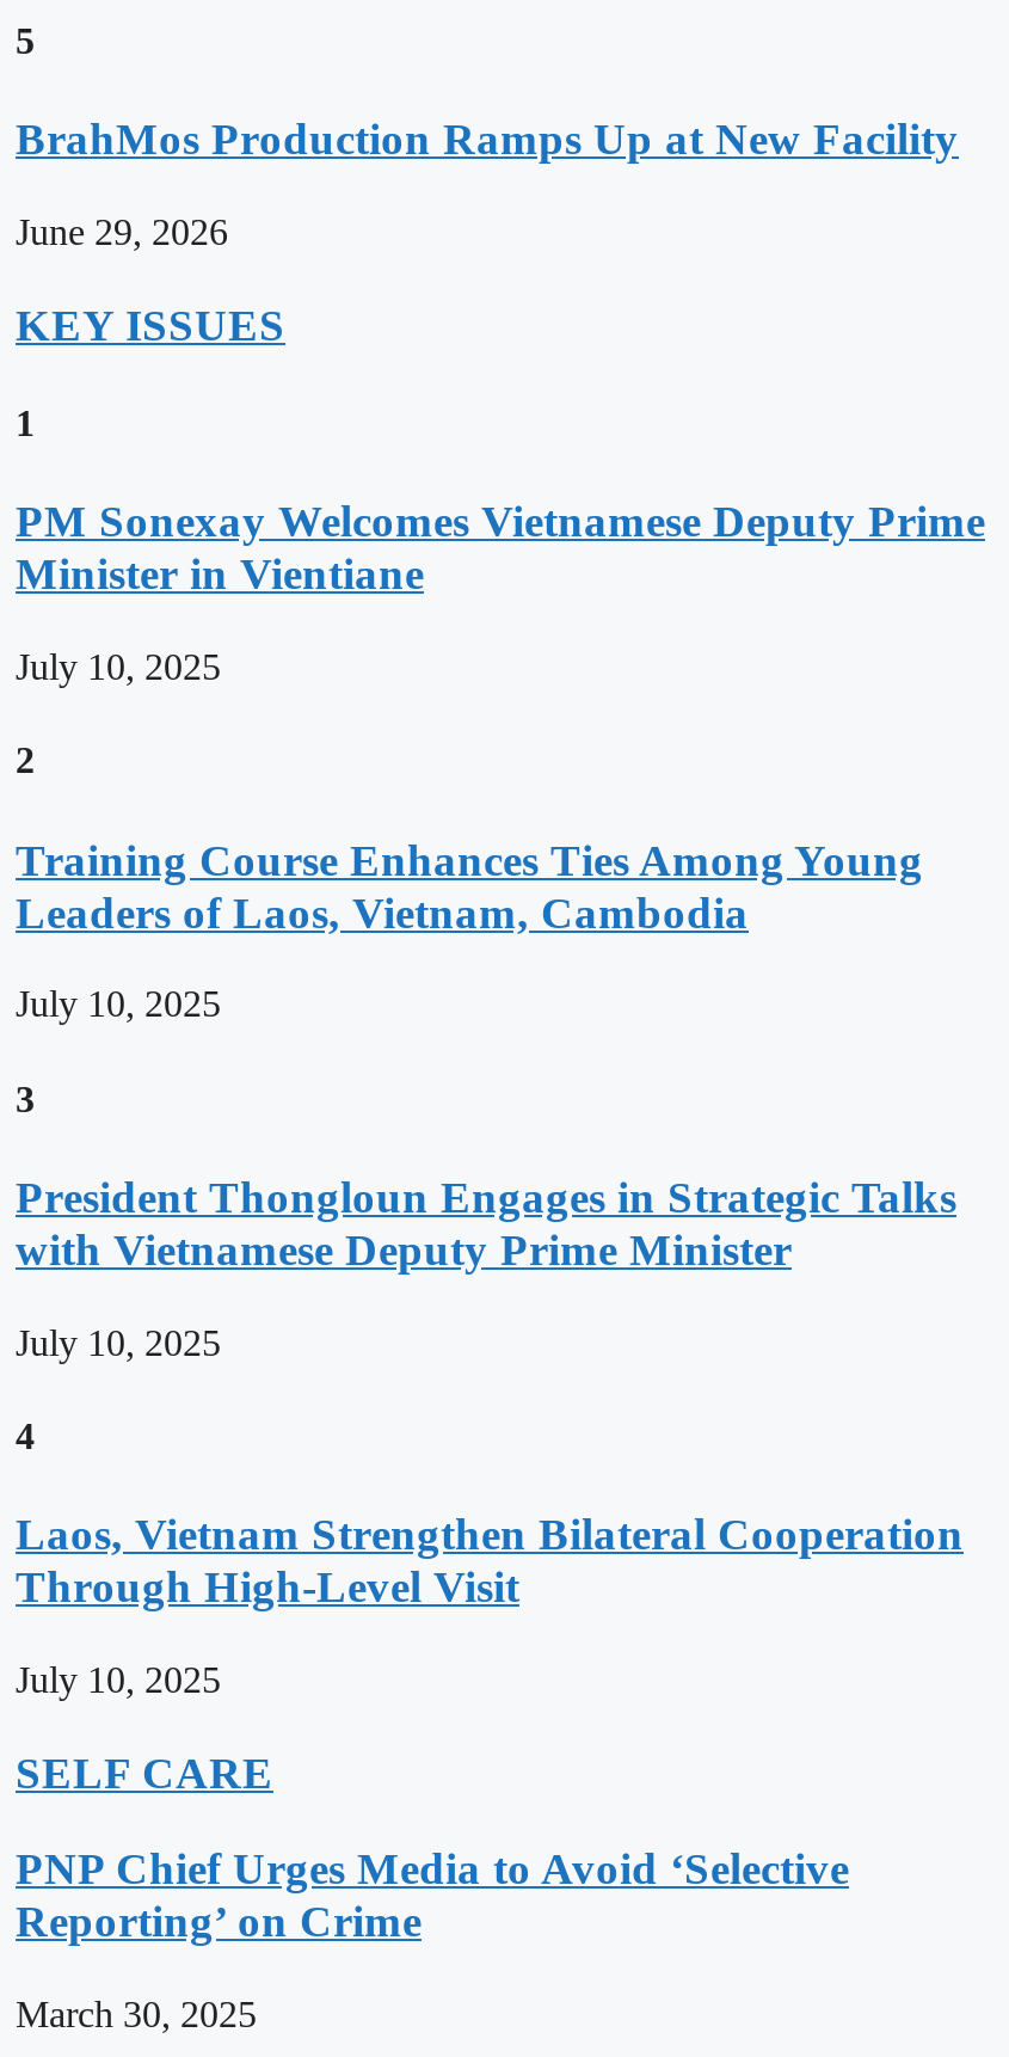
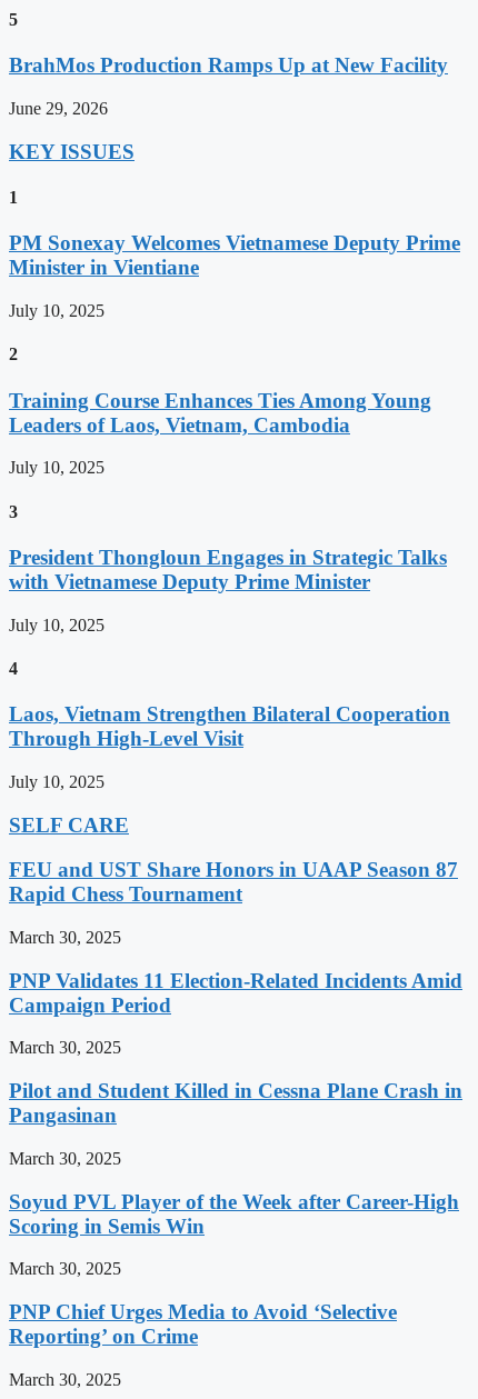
none -> [9,858,462,1278] FEU and UST Share Honors in UAAP Season 87 | Rapid Chess Tournament | March 30, 2025 | PNP Validates 11 Election-Related Incidents Amid | Campaign Period | March 30, 2025 | Pilot and Student Killed in Cessna Plane Crash in | Pangasinan | March 30, 2025 | Soyud PVL Player of the Week after Career-High | Scoring in Semis Win | March 30, 2025

